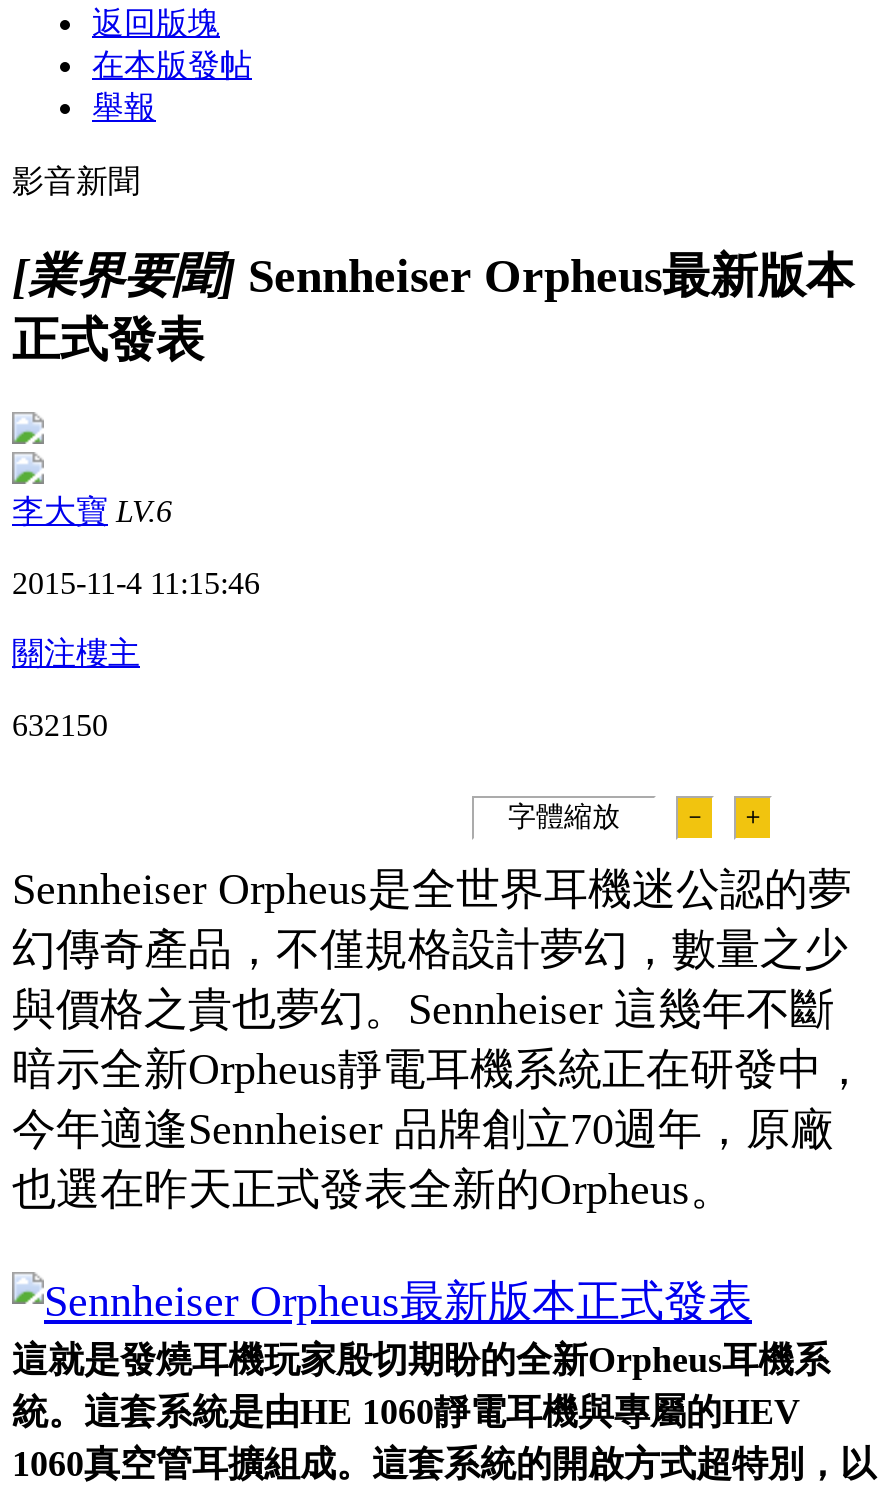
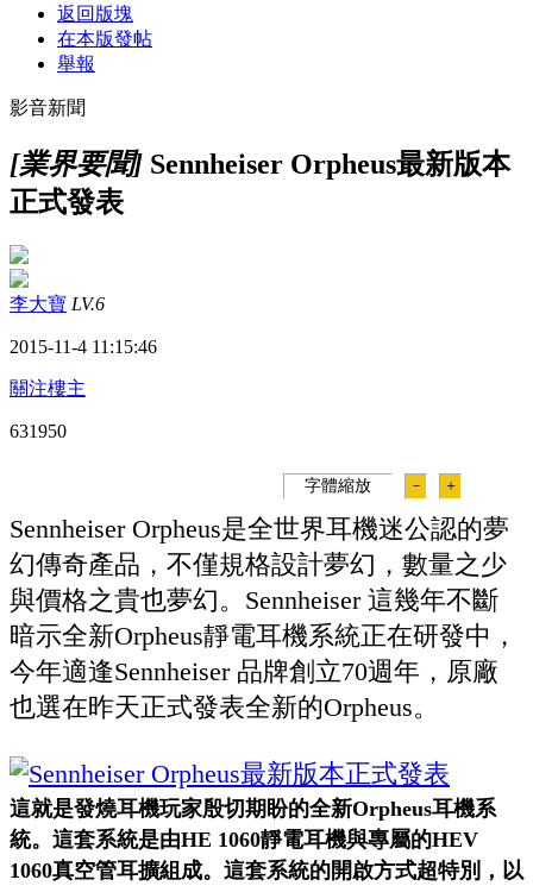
[12,708,108,742] 632150 -> [10,421,67,441] 631950

